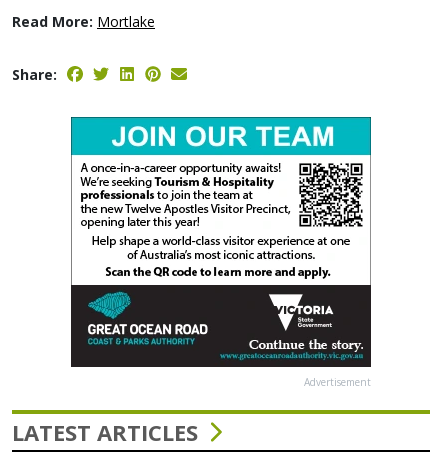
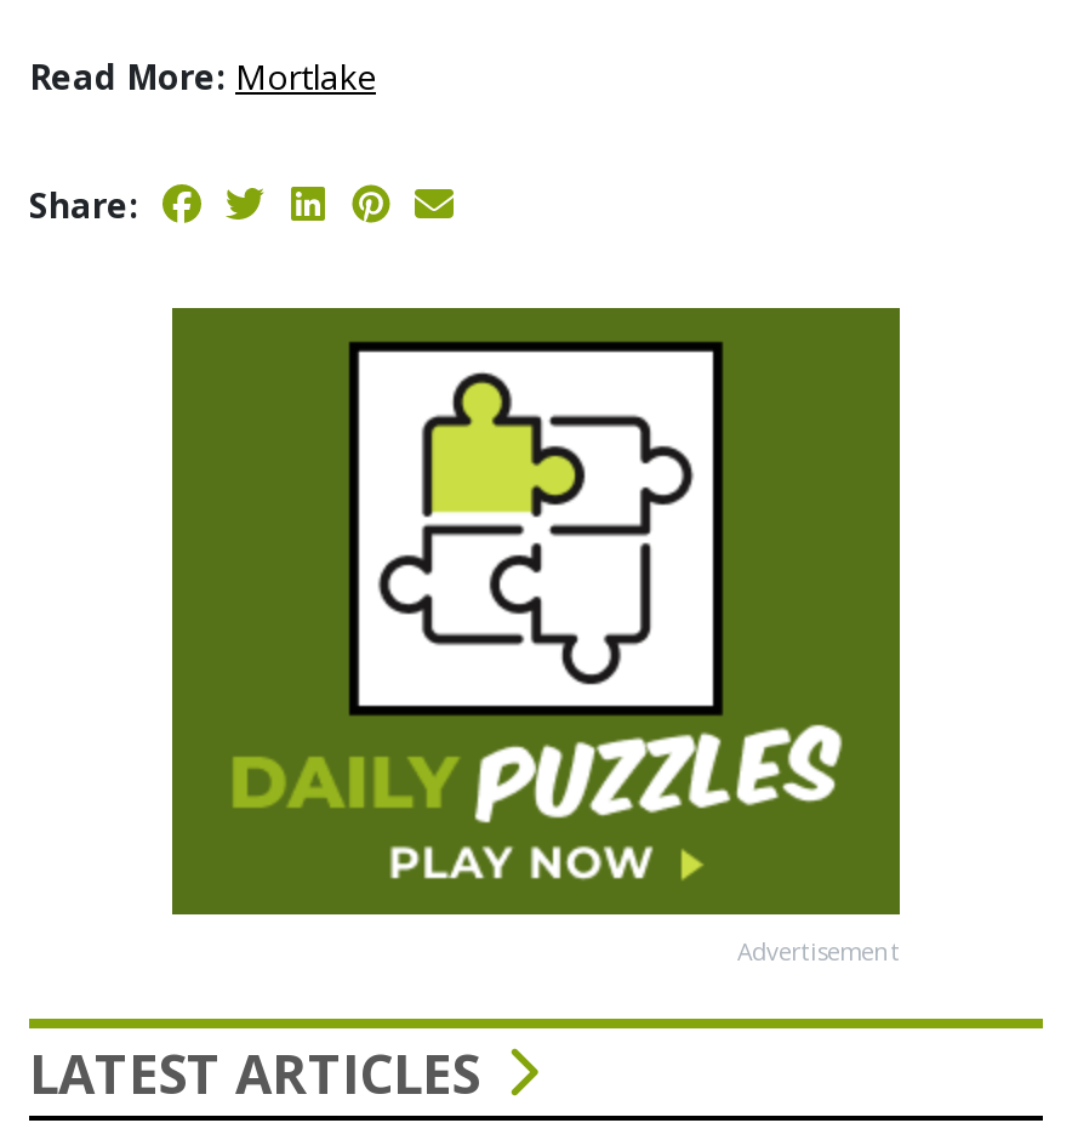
[70,116,372,367] [image] -> [170,306,902,914] [image]

